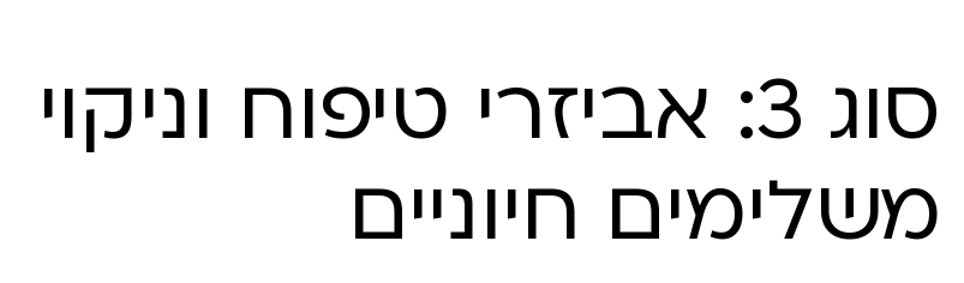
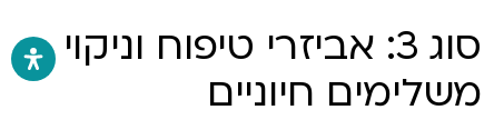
none -> [10,36,57,82] [image]

